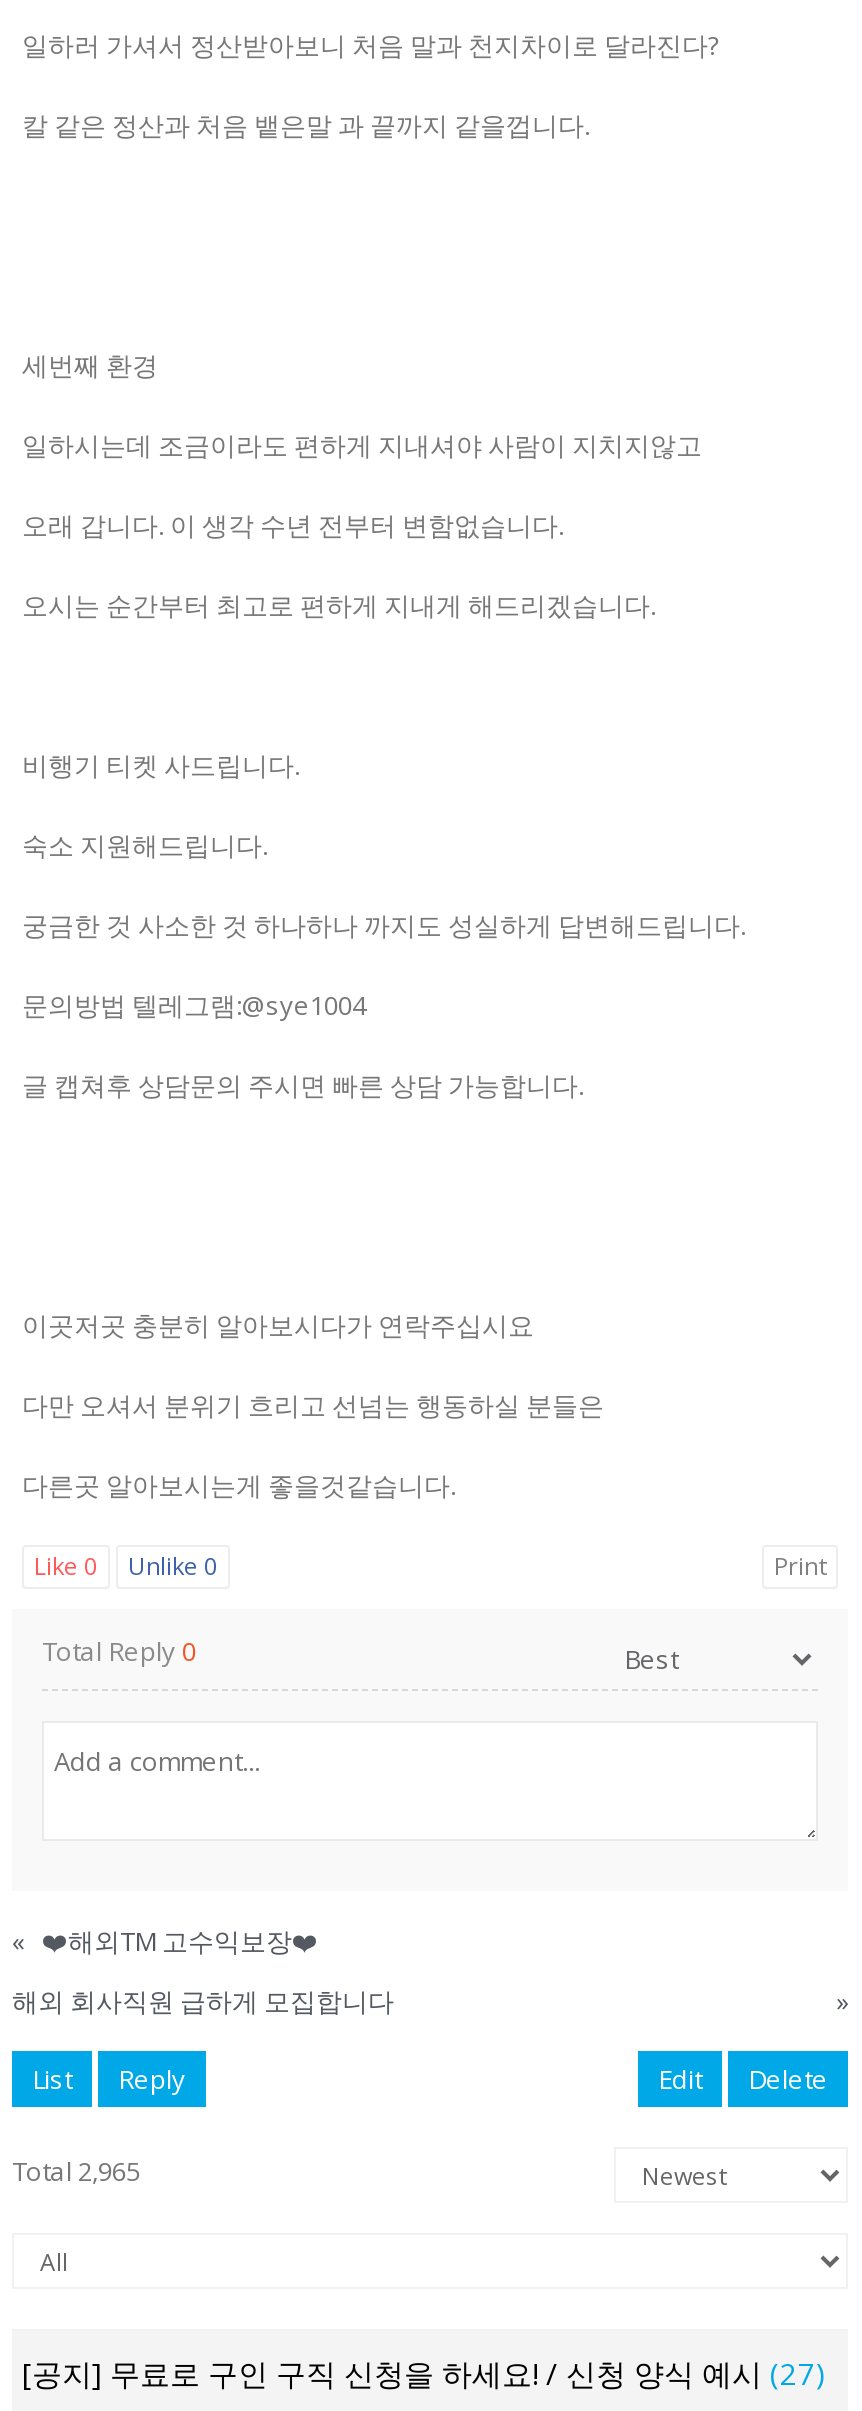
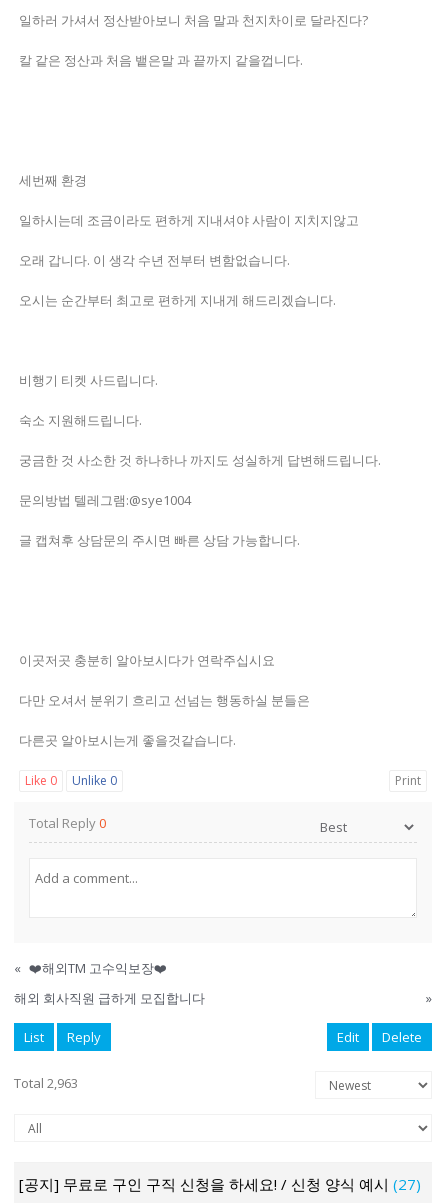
[12,2153,140,2189] Total 2,965 -> [14,1074,78,1092] Total 2,963

